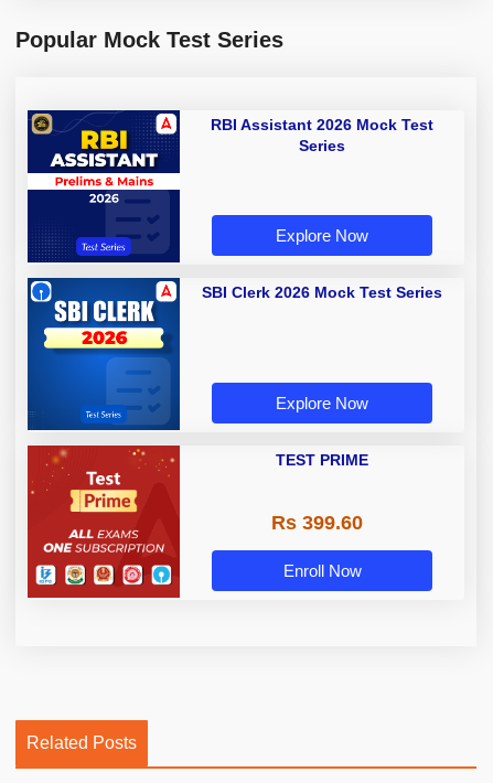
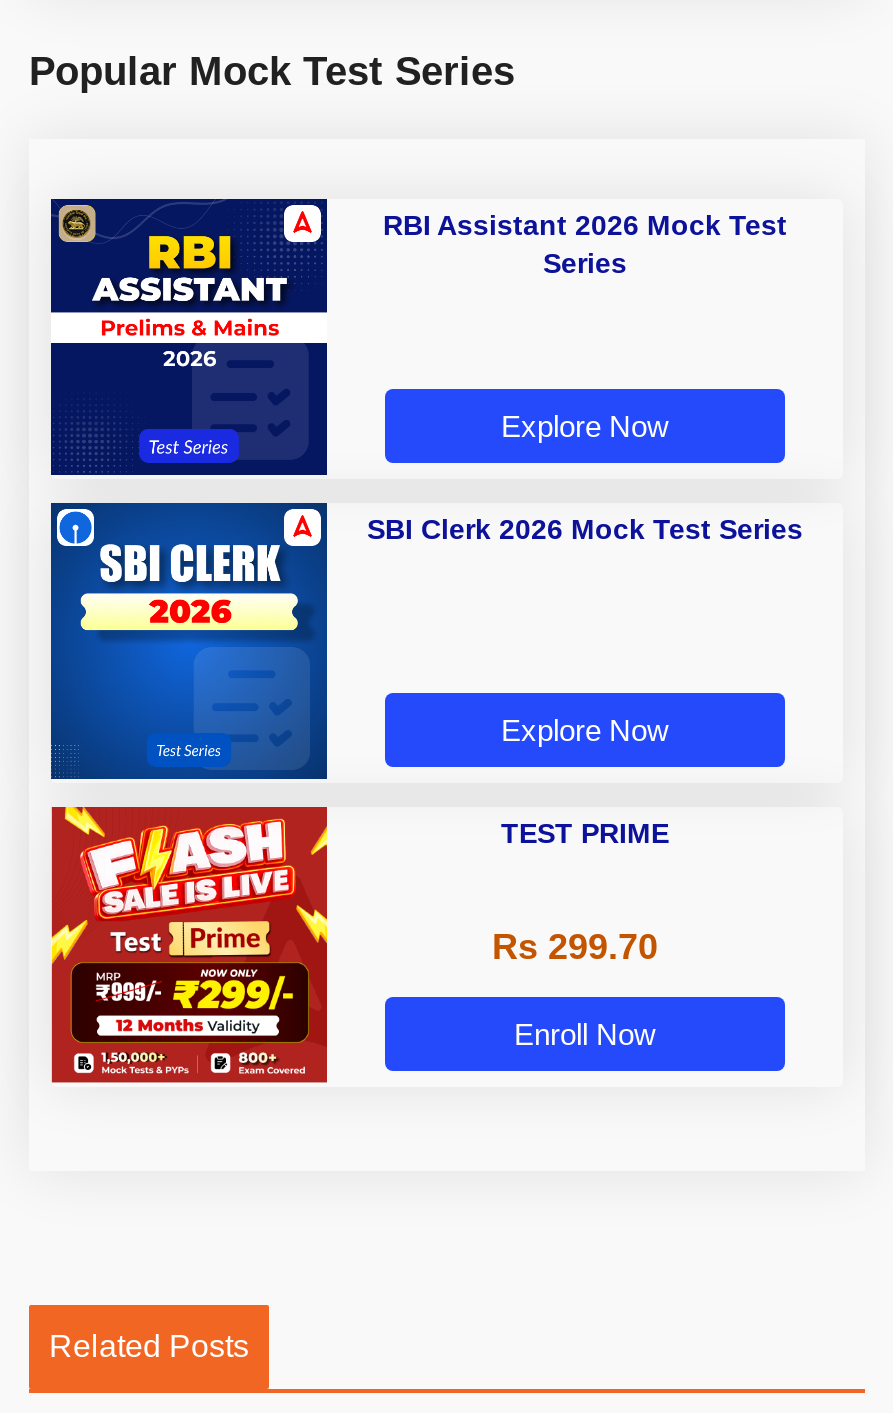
[26,444,181,592] [image] -> [49,805,329,1077] [image]
[271,512,362,534] Rs 399.60 -> [492,927,658,967] Rs 299.70

